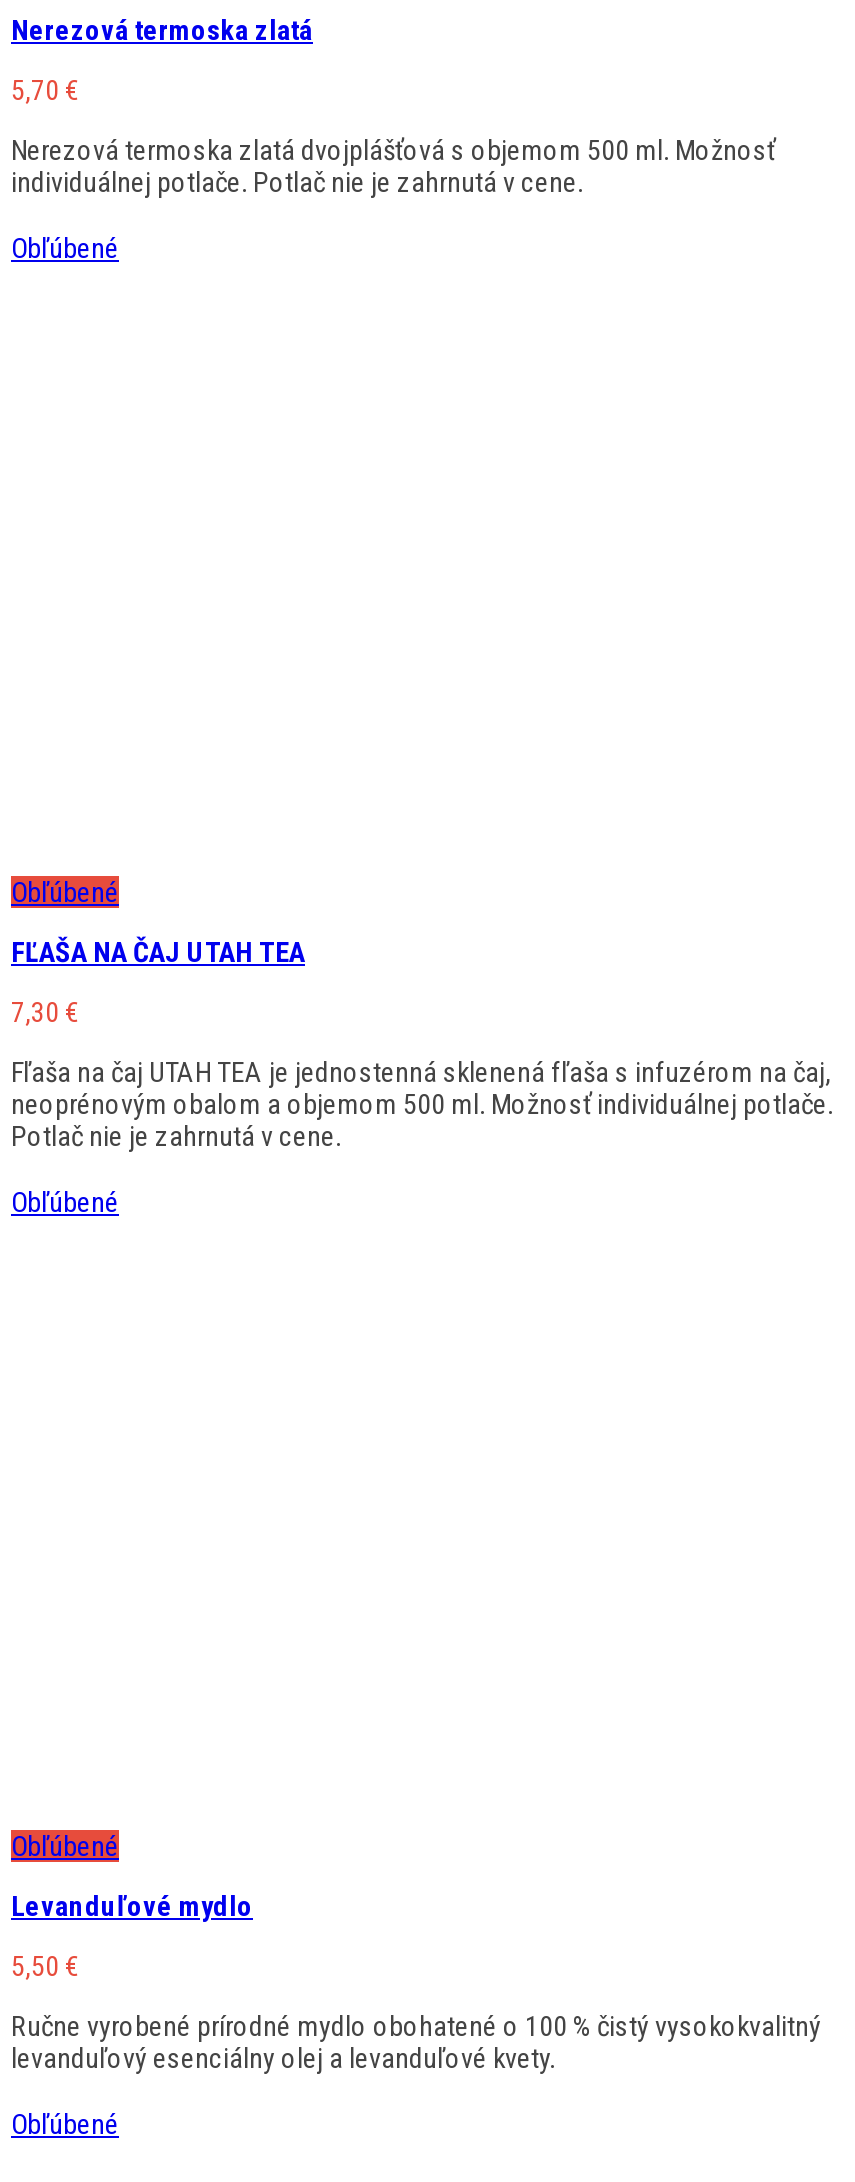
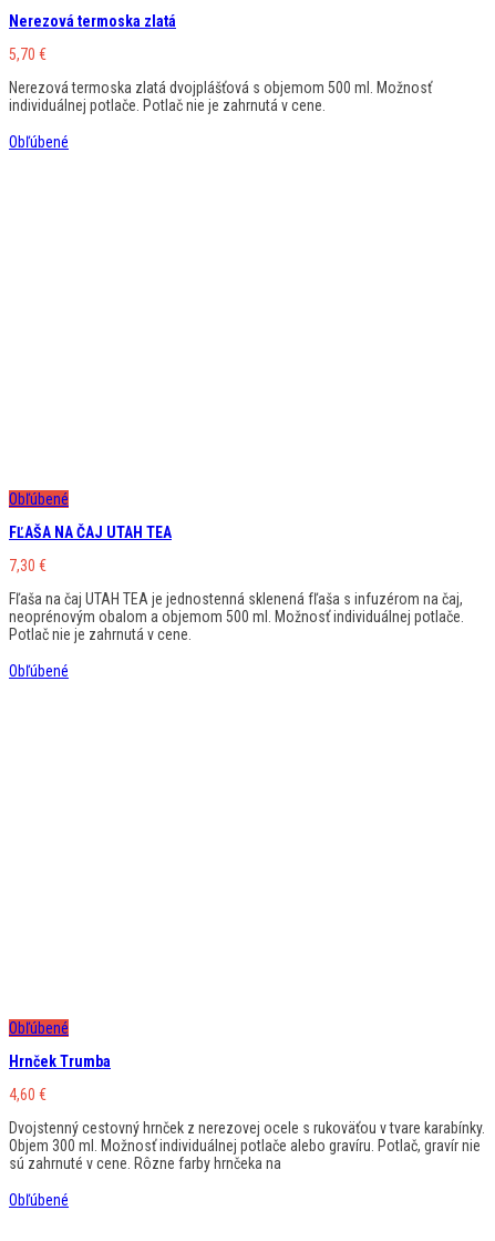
[11,1889,253,1921] Levanduľové mydlo -> [9,1052,111,1070] Hrnček Trumba
[11,1949,79,1981] 5,50 € -> [9,1085,47,1103] 4,60 €
[11,2009,821,2073] Ručne vyrobené prírodné mydlo obohatené o 100 % čistý vysokokvalitný | levanduľový esenciálny olej a levanduľové kvety. -> [9,1119,485,1172] Dvojstenný cestovný hrnček z nerezovej ocele s rukoväťou v tvare karabínky. | Objem 300 ml. Možnosť individuálnej potlače alebo gravíru. Potlač, gravír nie | sú zahrnuté v cene. Rôzne farby hrnčeka na

